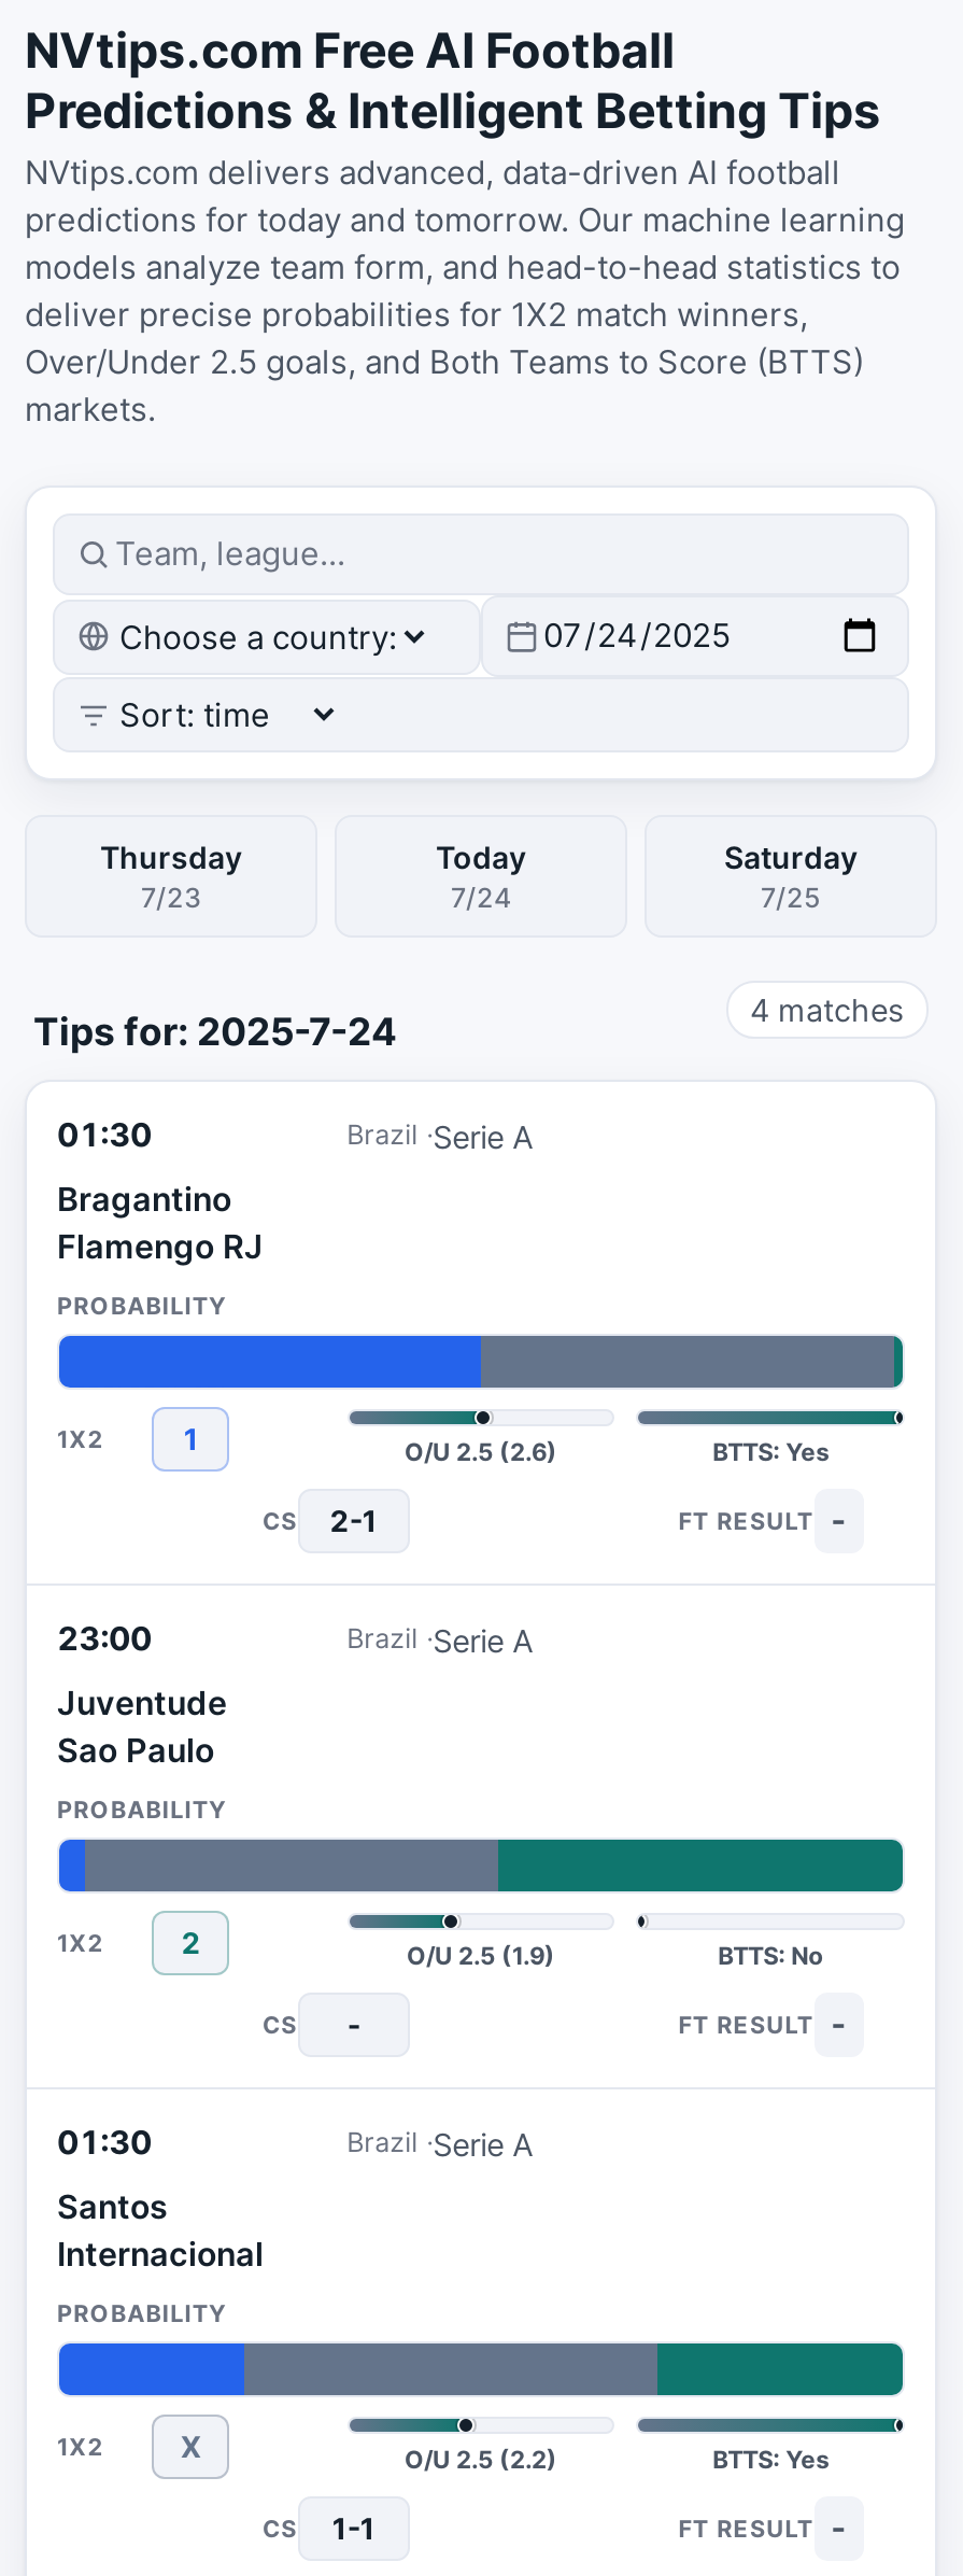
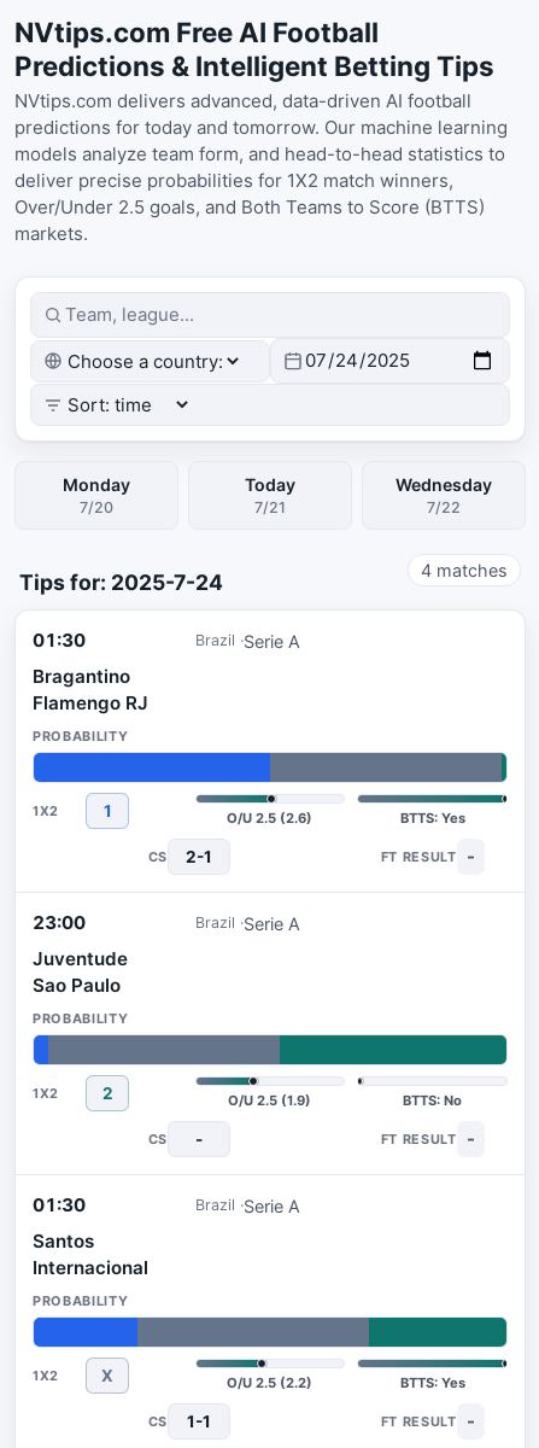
[100,839,242,914] Thursday | 7/23 -> [63,474,130,516] Monday | 7/20
[724,839,858,914] Saturday | 7/25 -> [396,474,492,516] Wednesday | 7/22
[451,882,511,914] 7/24 -> [254,498,286,516] 7/21

